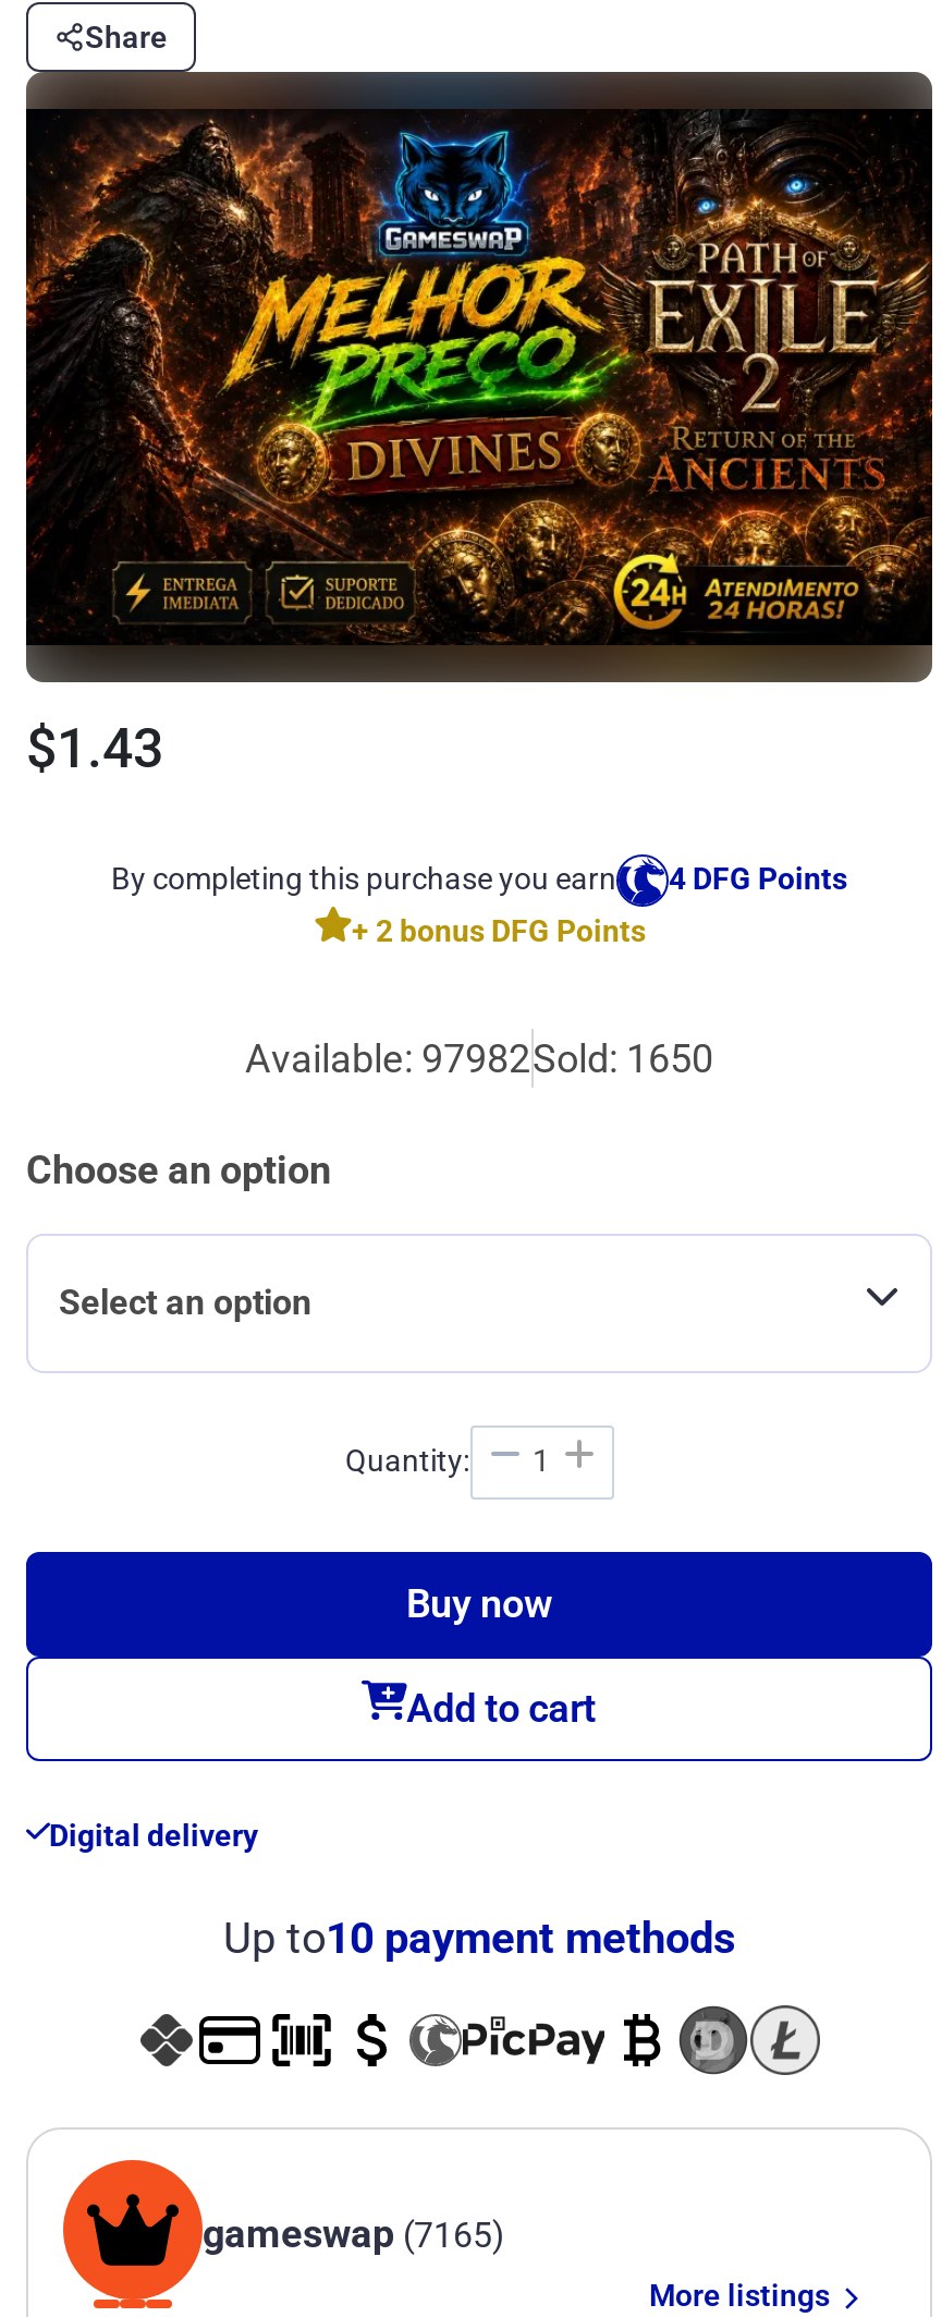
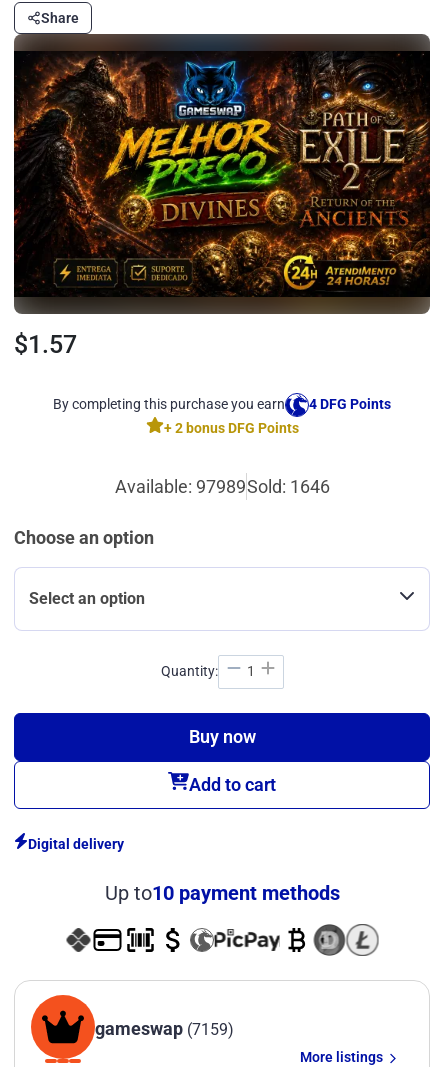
[26,717,163,780] $1.43 -> [14,330,77,359] $1.57
[245,1035,713,1081] Available: 97982Sold: 1650 -> [114,476,329,497] Available: 97989Sold: 1646
[203,2211,505,2257] gameswap (7165) -> [95,1018,234,1039] gameswap (7159)

